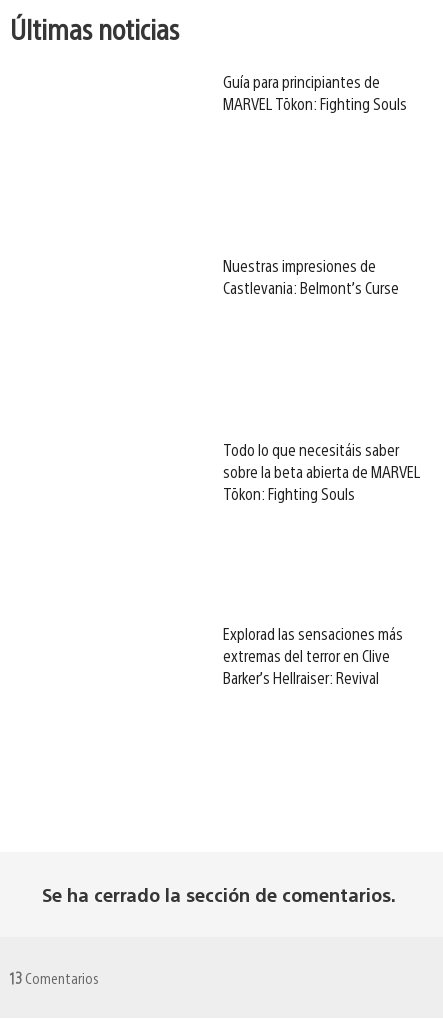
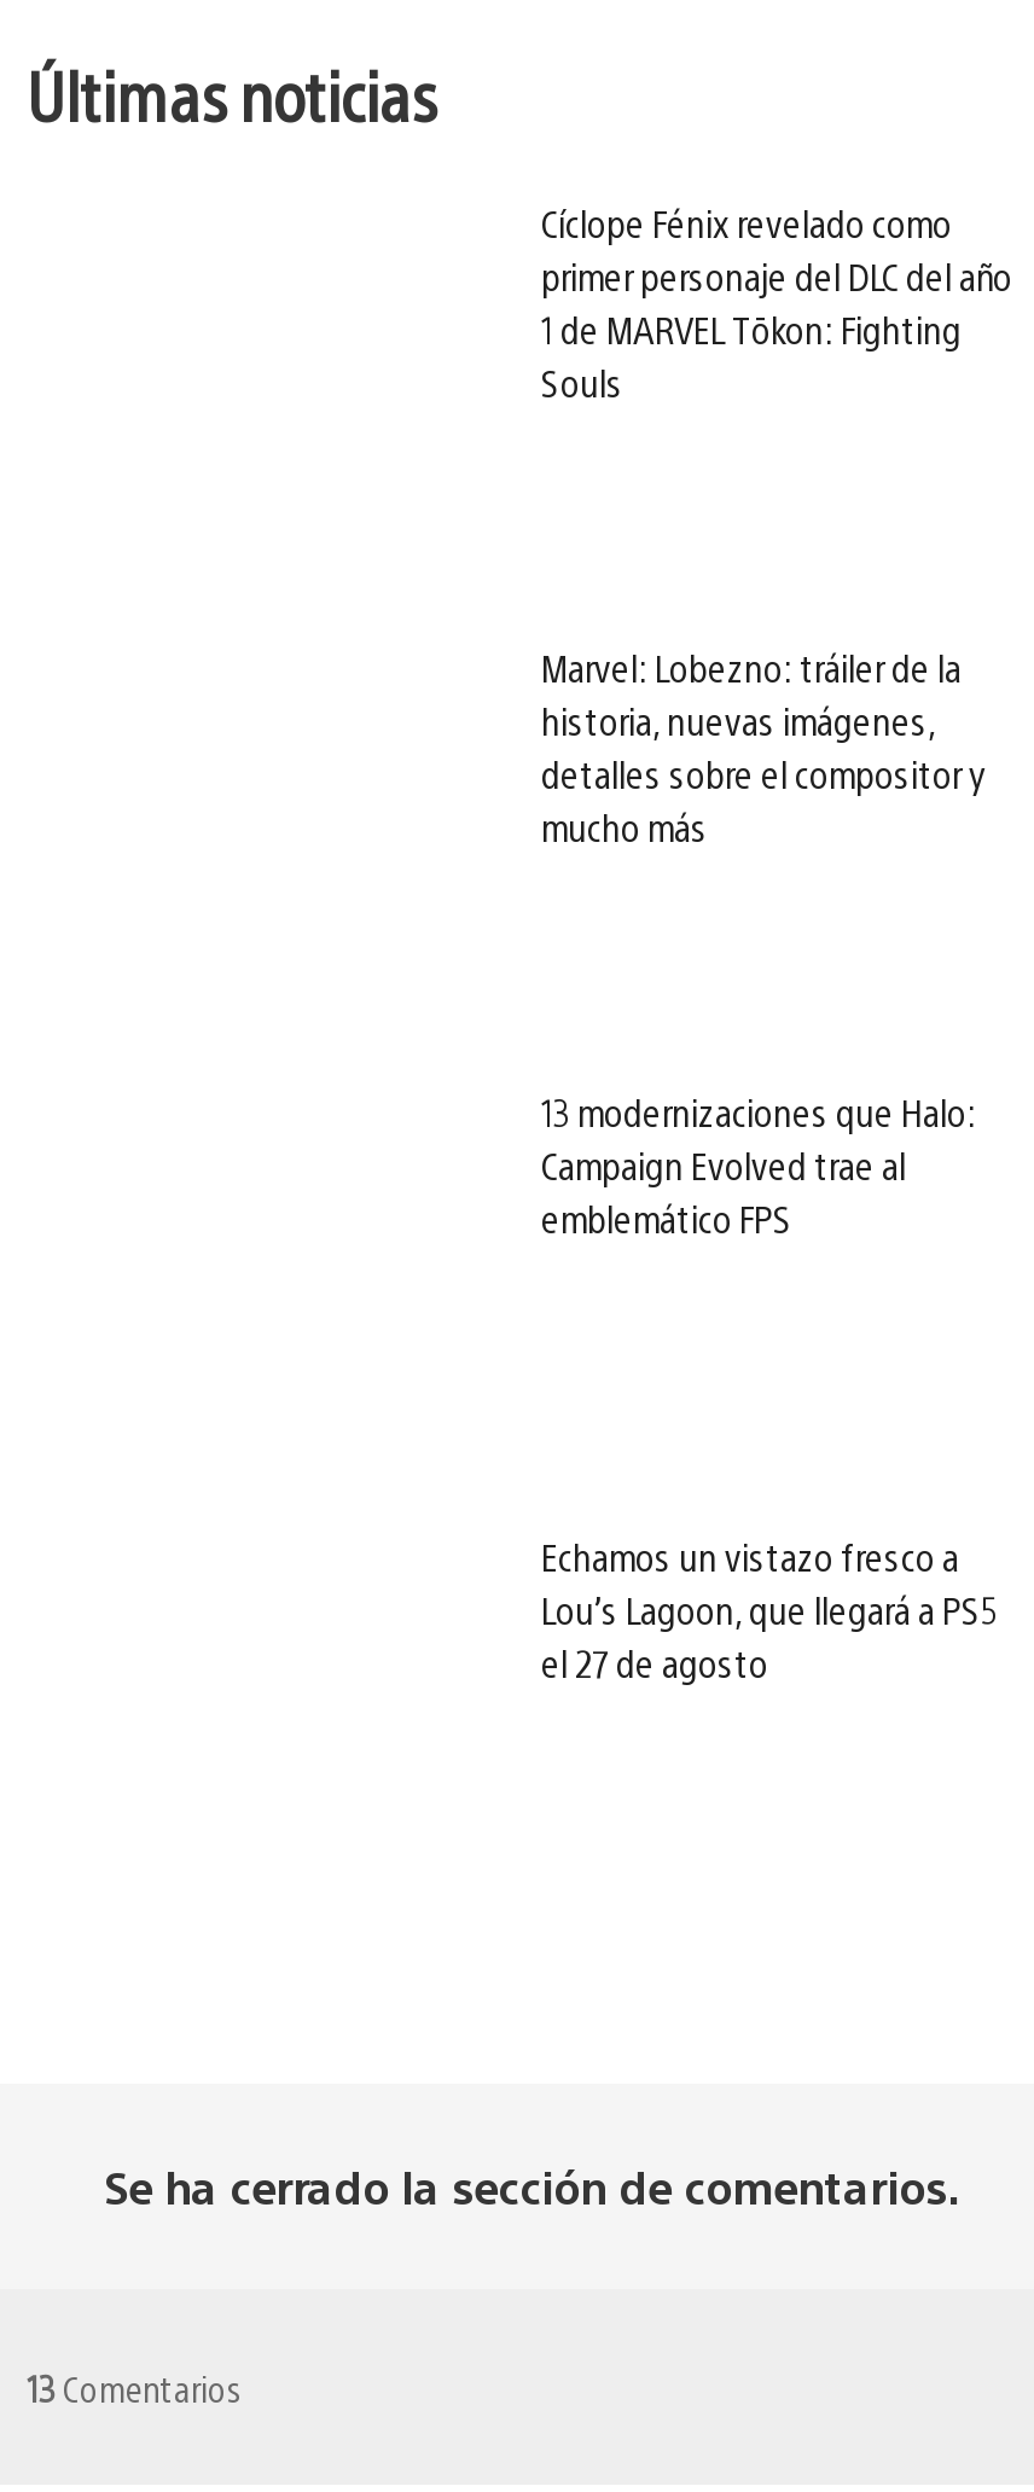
[223,71,407,114] Guía para principiantes de | MARVEL Tōkon: Fighting Souls -> [541,197,1012,407] Cíclope Fénix revelado como | primer personaje del DLC del año | 1 de MARVEL Tōkon: Fighting | Souls
[223,255,399,298] Nuestras impresiones de | Castlevania: Belmont’s Curse -> [541,641,986,852] Marvel: Lobezno: tráiler de la | historia, nuevas imágenes, | detalles sobre el compositor y | mucho más
[223,439,420,504] Todo lo que necesitáis saber | sobre la beta abierta de MARVEL | Tōkon: Fighting Souls -> [541,1086,976,1243] 13 modernizaciones que Halo: | Campaign Evolved trae al | emblemático FPS
[223,623,403,688] Explorad las sensaciones más | extremas del terror en Clive | Barker’s Hellraiser: Revival -> [541,1530,998,1688] Echamos un vistazo fresco a | Lou’s Lagoon, que llegará a PS5 | el 27 de agosto

